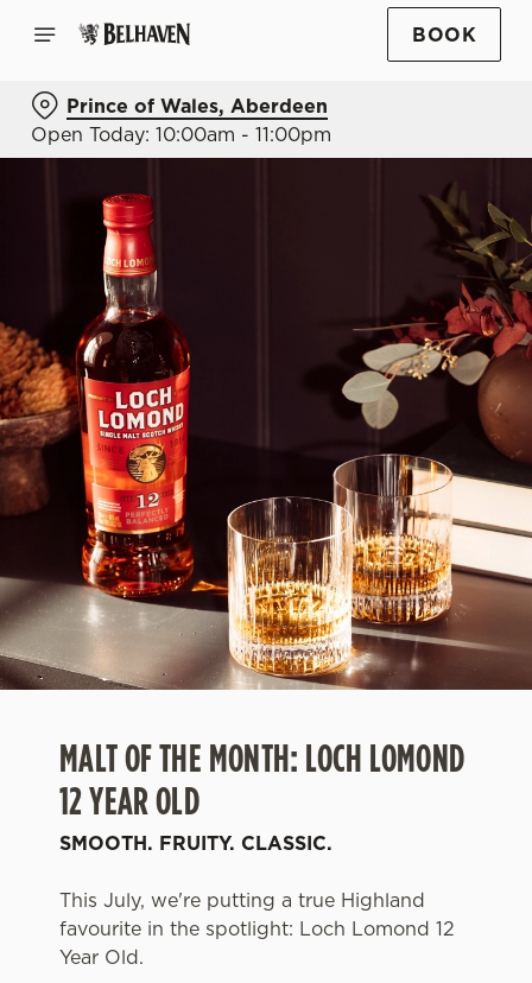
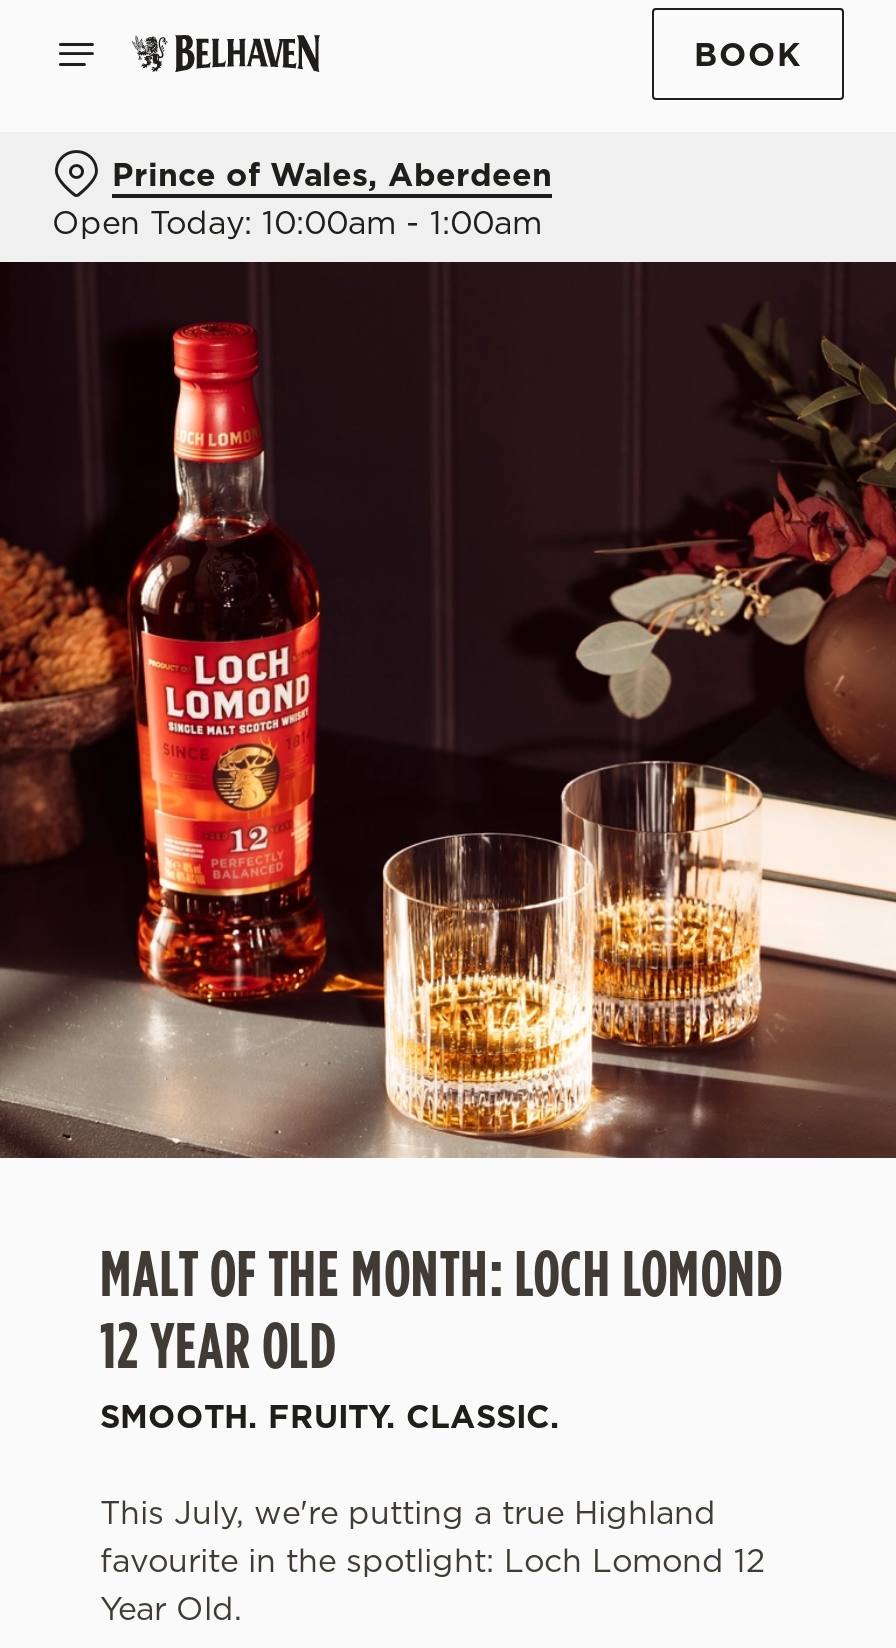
[31,121,331,147] Open Today: 10:00am - 11:00pm -> [52,200,542,244] Open Today: 10:00am - 1:00am

